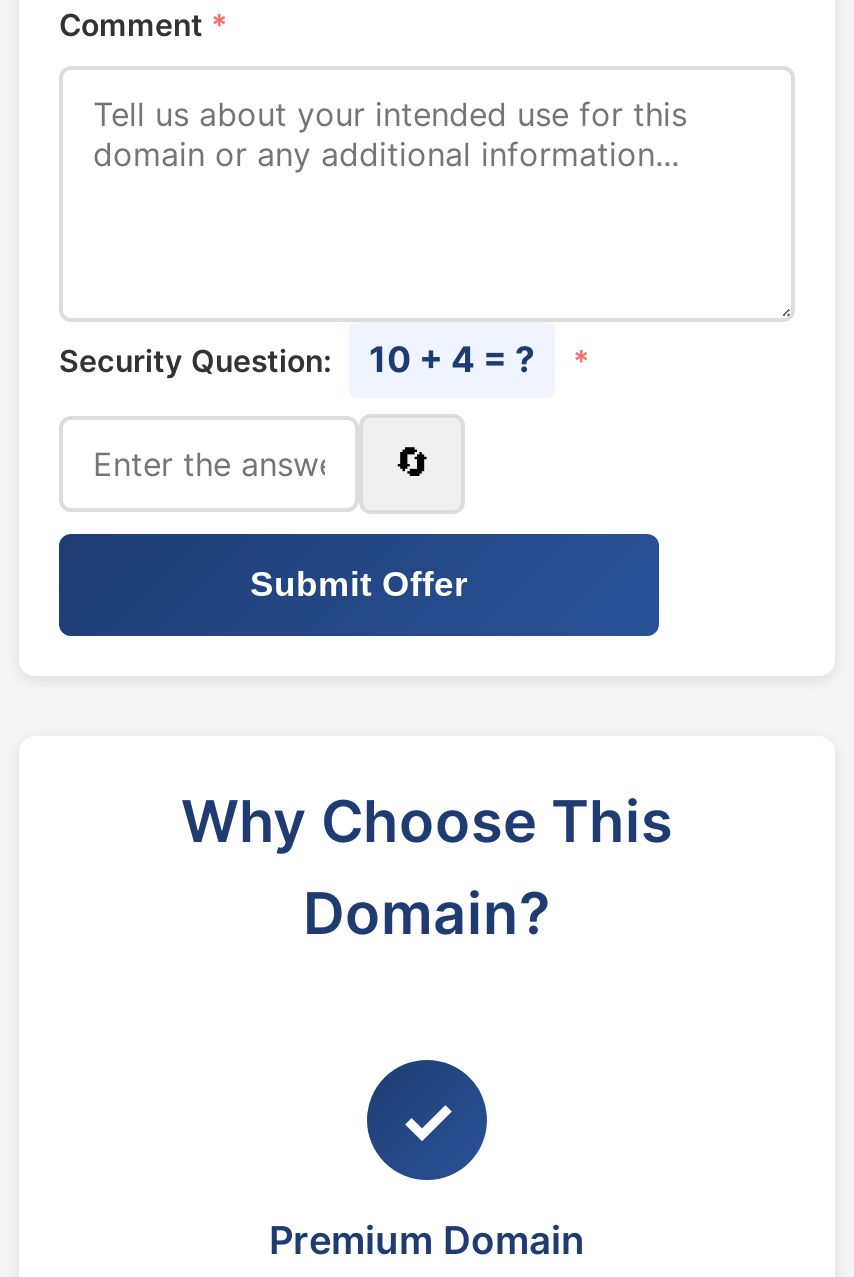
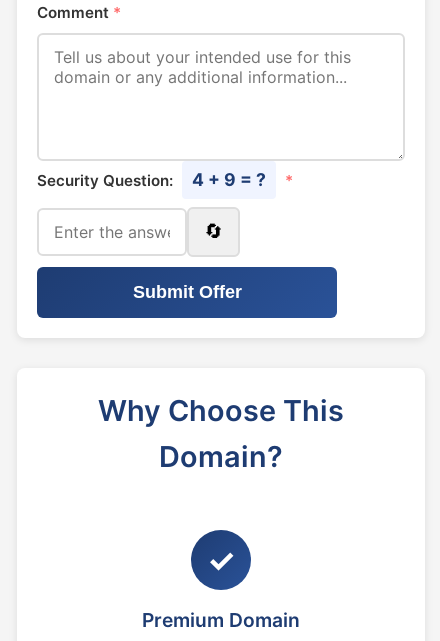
[369,338,535,380] 10 + 4 = ? -> [192,169,266,190] 4 + 9 = ?

